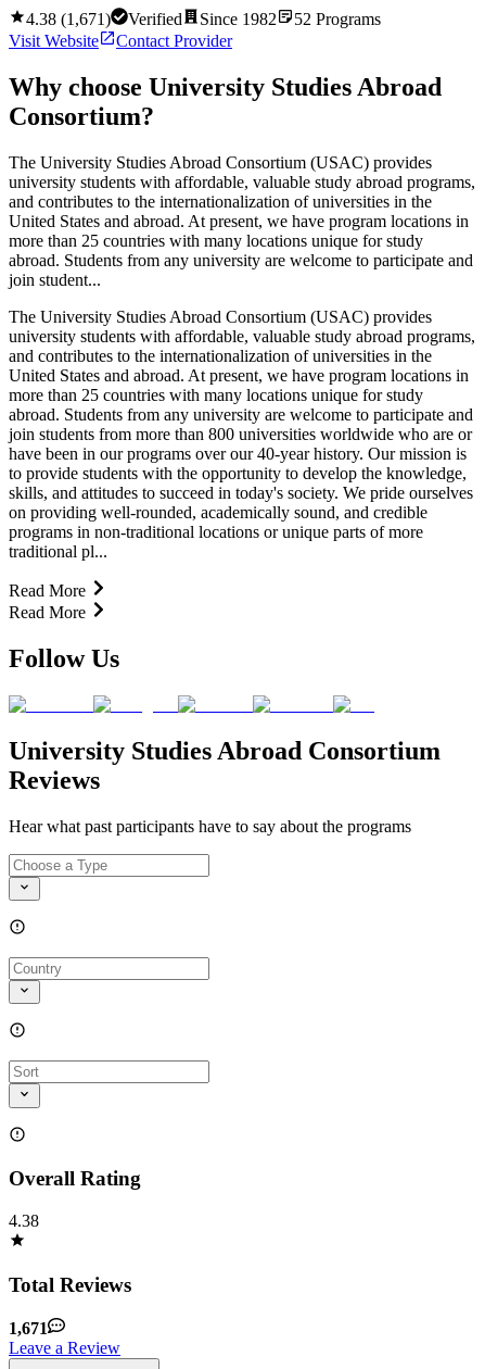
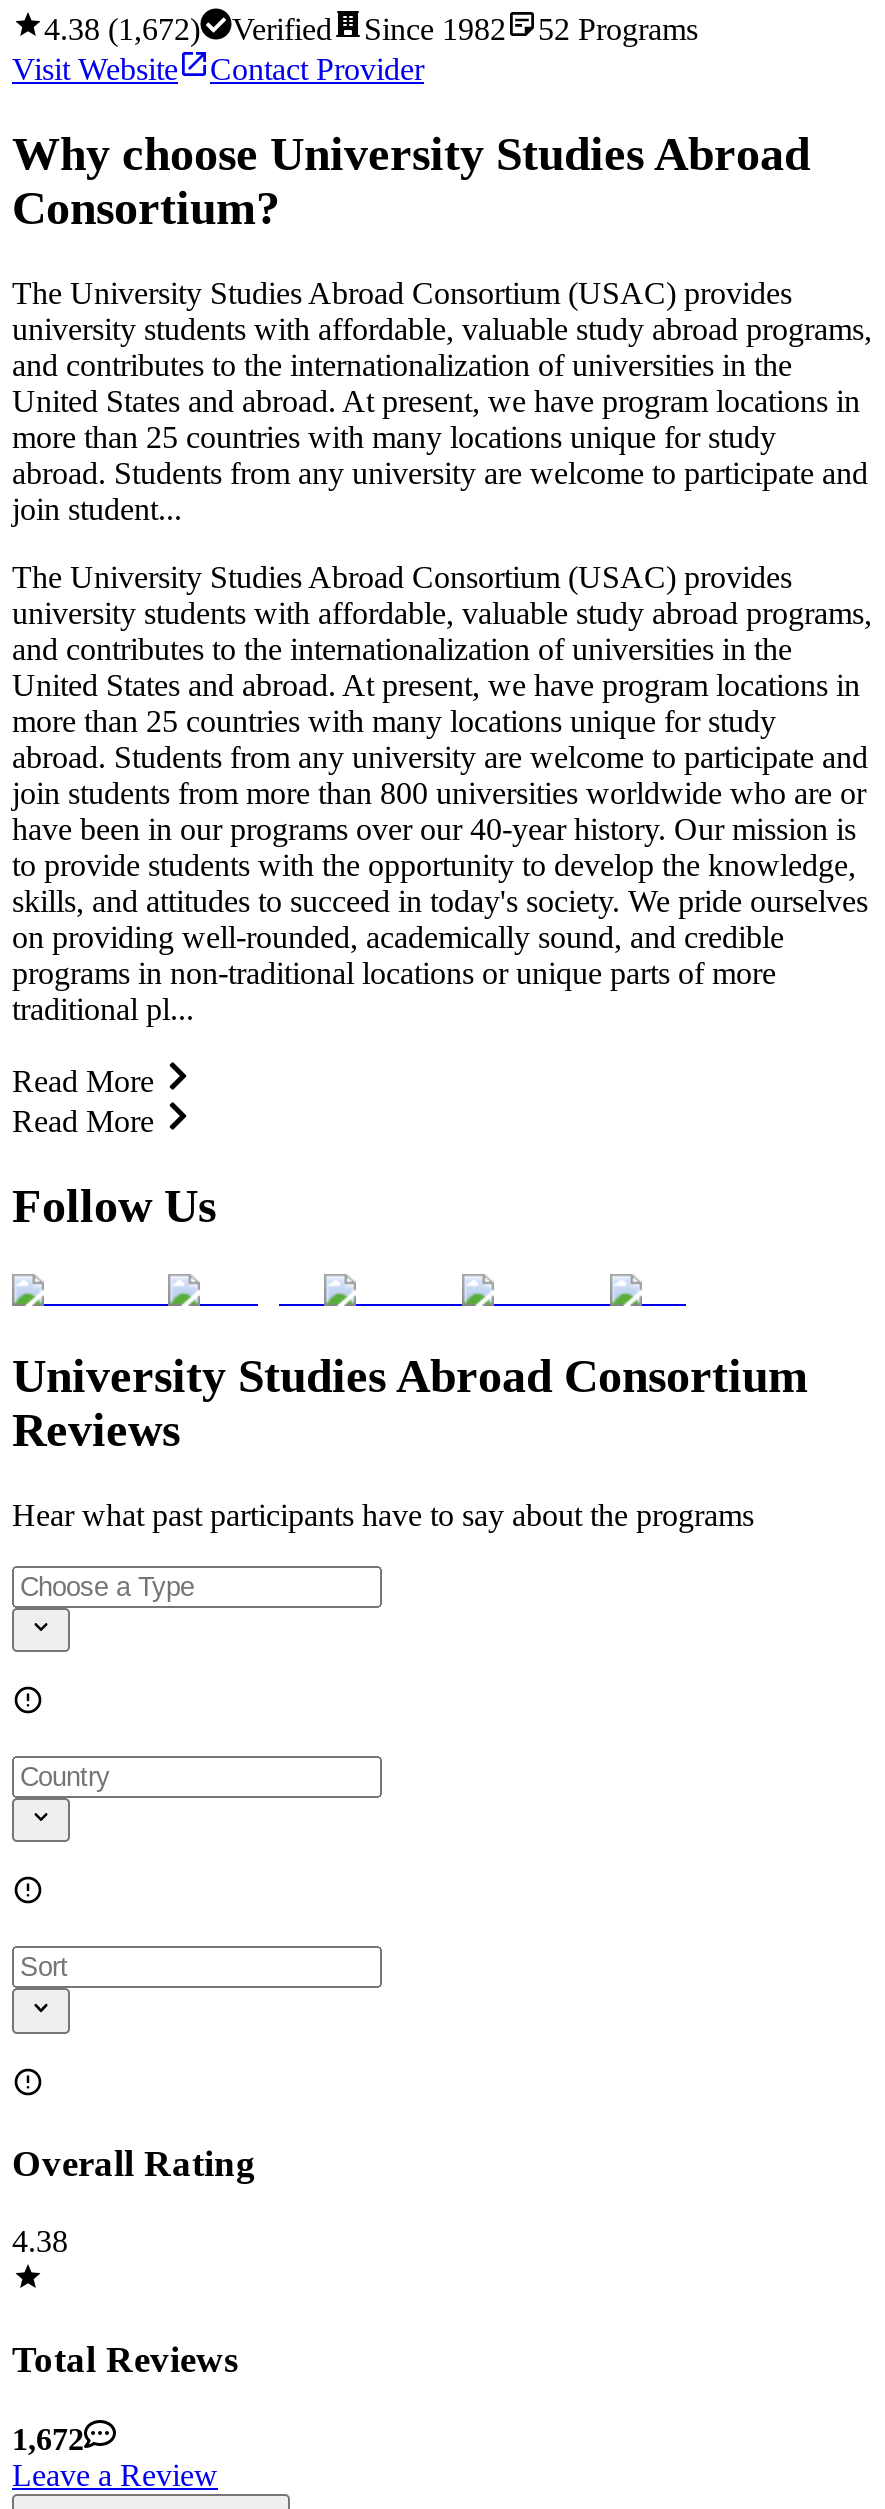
[26,10,381,28] 4.38 (1,671) Verified Since 1982 52 Programs -> [44,12,698,46] 4.38 (1,672) Verified Since 1982 52 Programs
[9,1319,48,1338] 1,671 -> [12,2423,84,2457] 1,672

